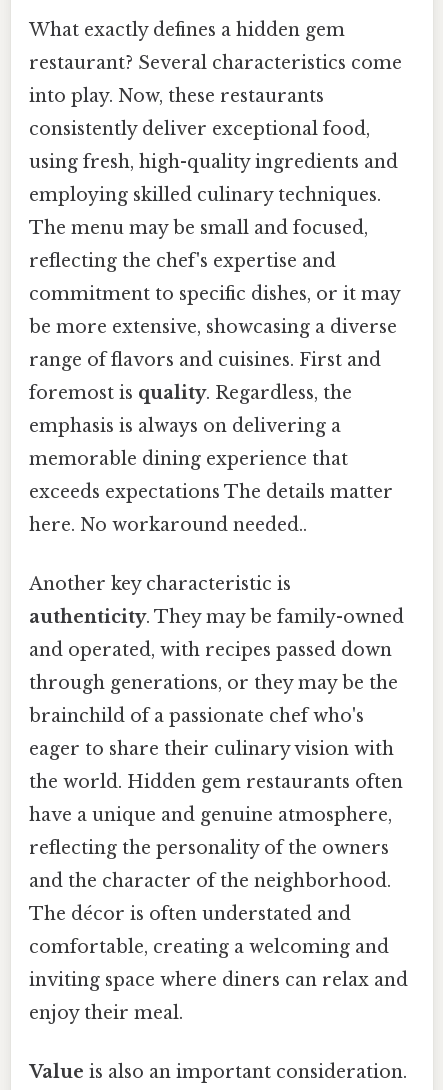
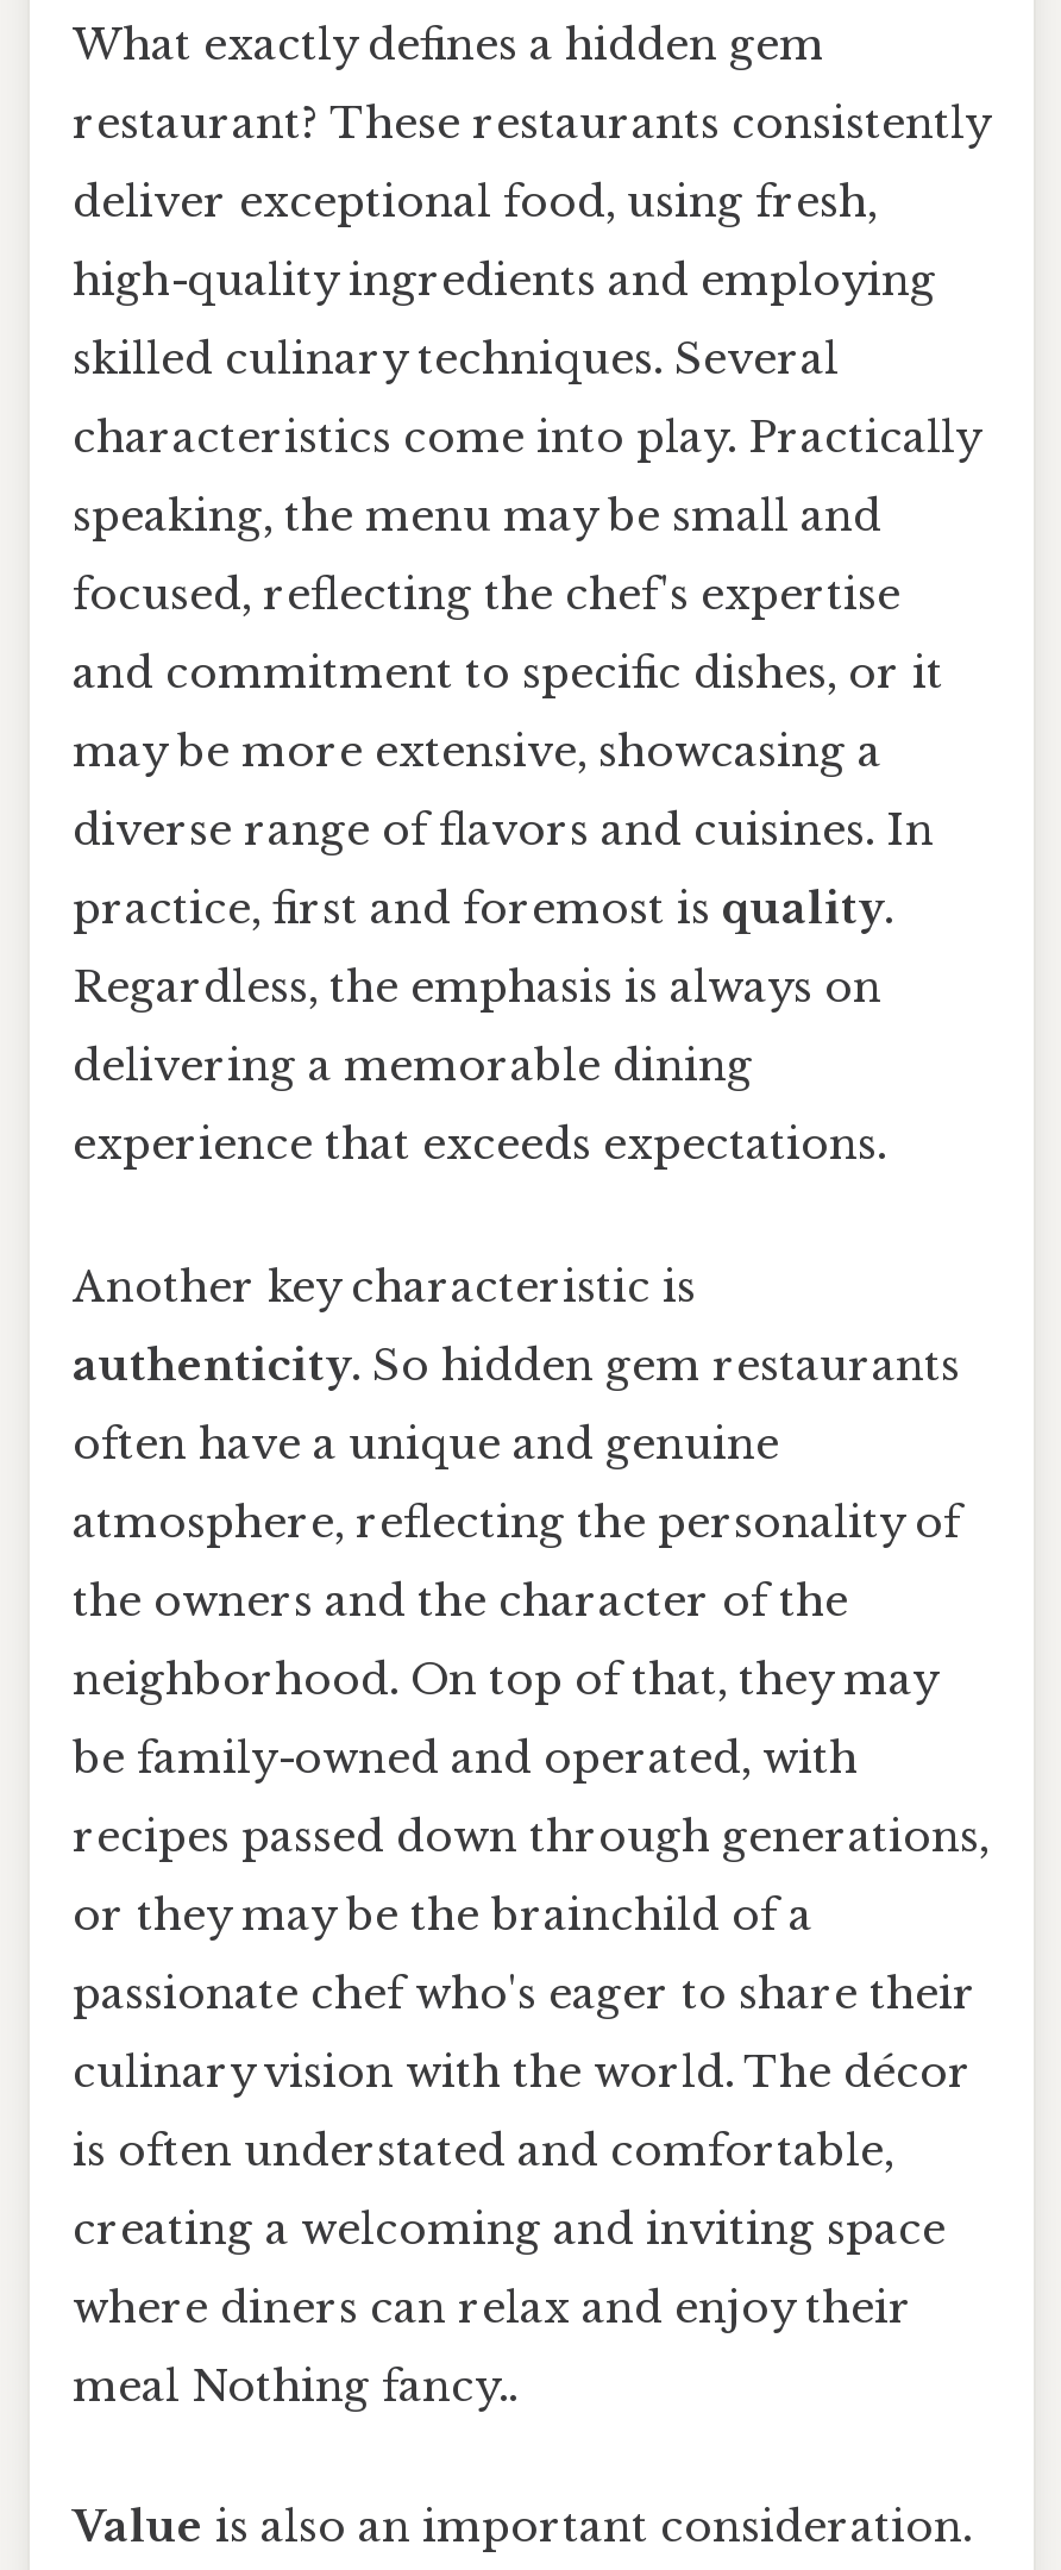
[29,52,402,536] restaurant? Several characteristics come | into play. Now, these restaurants | consistently deliver exceptional food, | using fresh, high-quality ingredients and | employing skilled culinary techniques. | The menu may be small and focused, | reflecting the chef's expertise and | commitment to specific dishes, or it may | be more extensive, showcasing a diverse | range of flavors and cuisines. First and | foremost is quality. Regardless, the | emphasis is always on delivering a | memorable dining experience that | exceeds expectations The details matter | here. No workaround needed.. -> [73,99,988,1172] restaurant? These restaurants consistently | deliver exceptional food, using fresh, | high-quality ingredients and employing | skilled culinary techniques. Several | characteristics come into play. Practically | speaking, the menu may be small and | focused, reflecting the chef's expertise | and commitment to specific dishes, or it | may be more extensive, showcasing a | diverse range of flavors and cuisines. In | practice, first and foremost is quality. | Regardless, the emphasis is always on | delivering a memorable dining | experience that exceeds expectations.
moved [29,573,291,595] -> [73,1261,696,1313]: Another key characteristic is
[29,606,408,1024] authenticity. They may be family-owned | and operated, with recipes passed down | through generations, or they may be the | brainchild of a passionate chef who's | eager to share their culinary vision with | the world. Hidden gem restaurants often | have a unique and genuine atmosphere, | reflecting the personality of the owners | and the character of the neighborhood. | The décor is often understated and | comfortable, creating a welcoming and | inviting space where diners can relax and | enjoy their meal. -> [73,1339,988,2413] authenticity. So hidden gem restaurants | often have a unique and genuine | atmosphere, reflecting the personality of | the owners and the character of the | neighborhood. On top of that, they may | be family-owned and operated, with | recipes passed down through generations, | or they may be the brainchild of a | passionate chef who's eager to share their | culinary vision with the world. The décor | is often understated and comfortable, | creating a welcoming and inviting space | where diners can relax and enjoy their | meal Nothing fancy..

